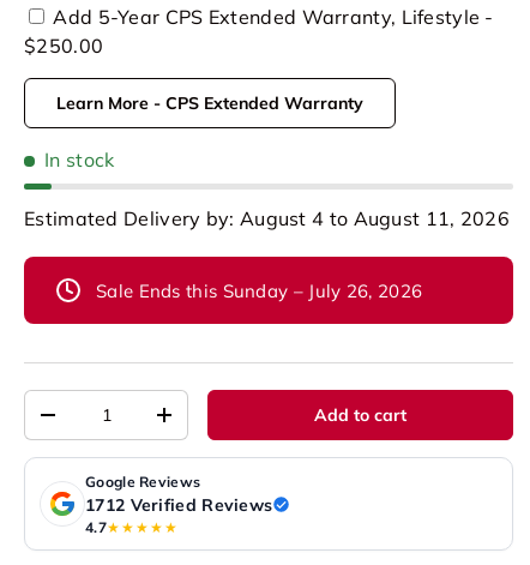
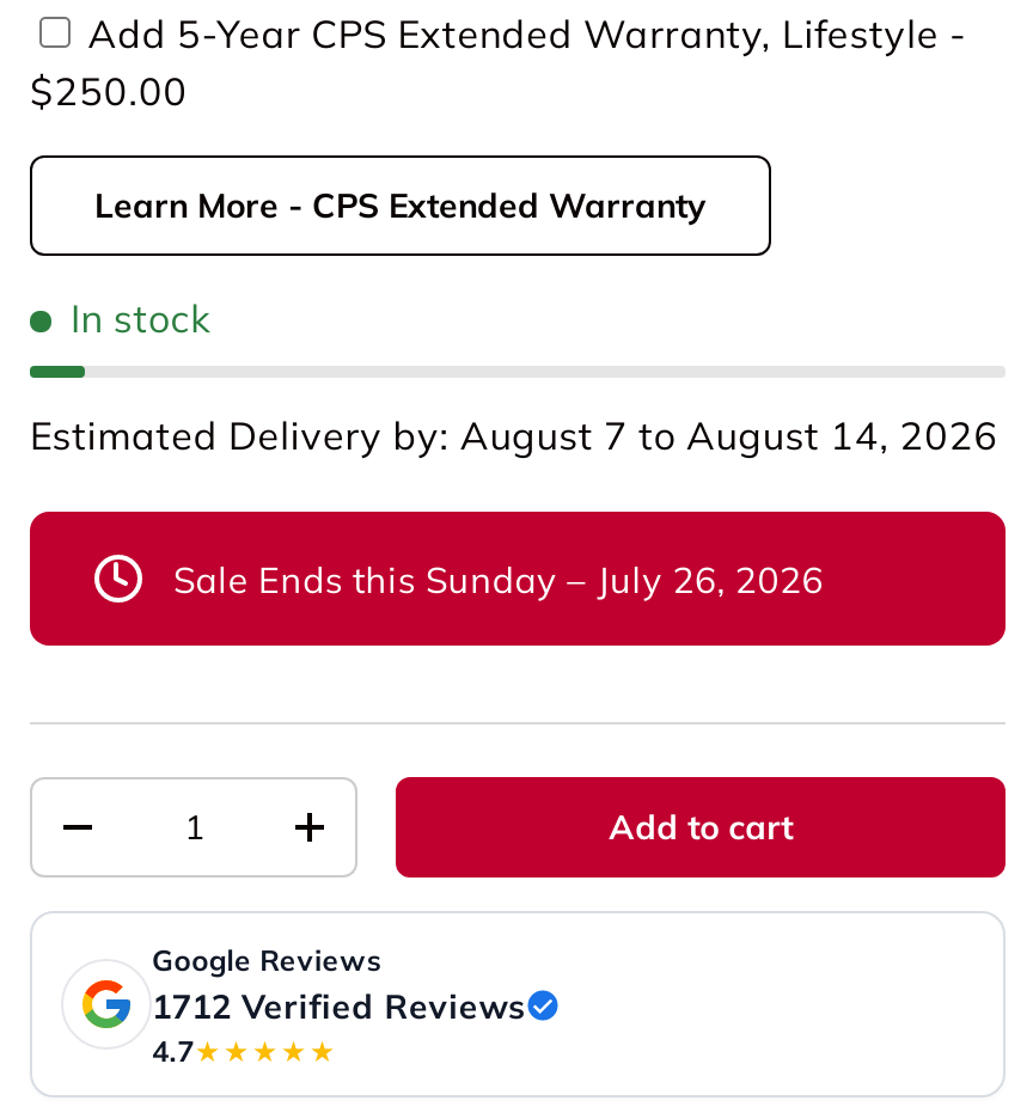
[24,207,510,231] Estimated Delivery by: August 4 to August 11, 2026 -> [30,412,998,460] Estimated Delivery by: August 7 to August 14, 2026

